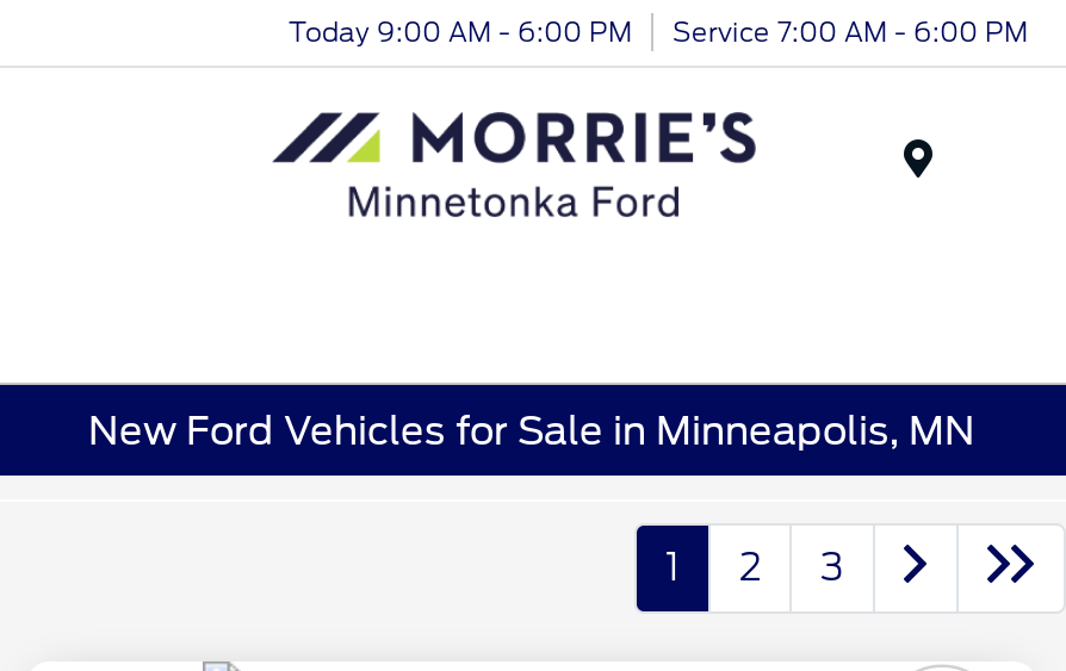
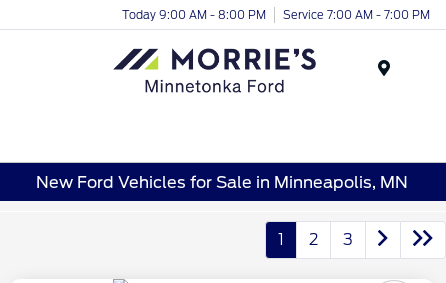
[289,14,632,48] Today 9:00 AM - 6:00 PM -> [122,7,266,21] Today 9:00 AM - 8:00 PM
[673,14,1028,48] Service 7:00 AM - 6:00 PM -> [283,7,430,21] Service 7:00 AM - 7:00 PM

